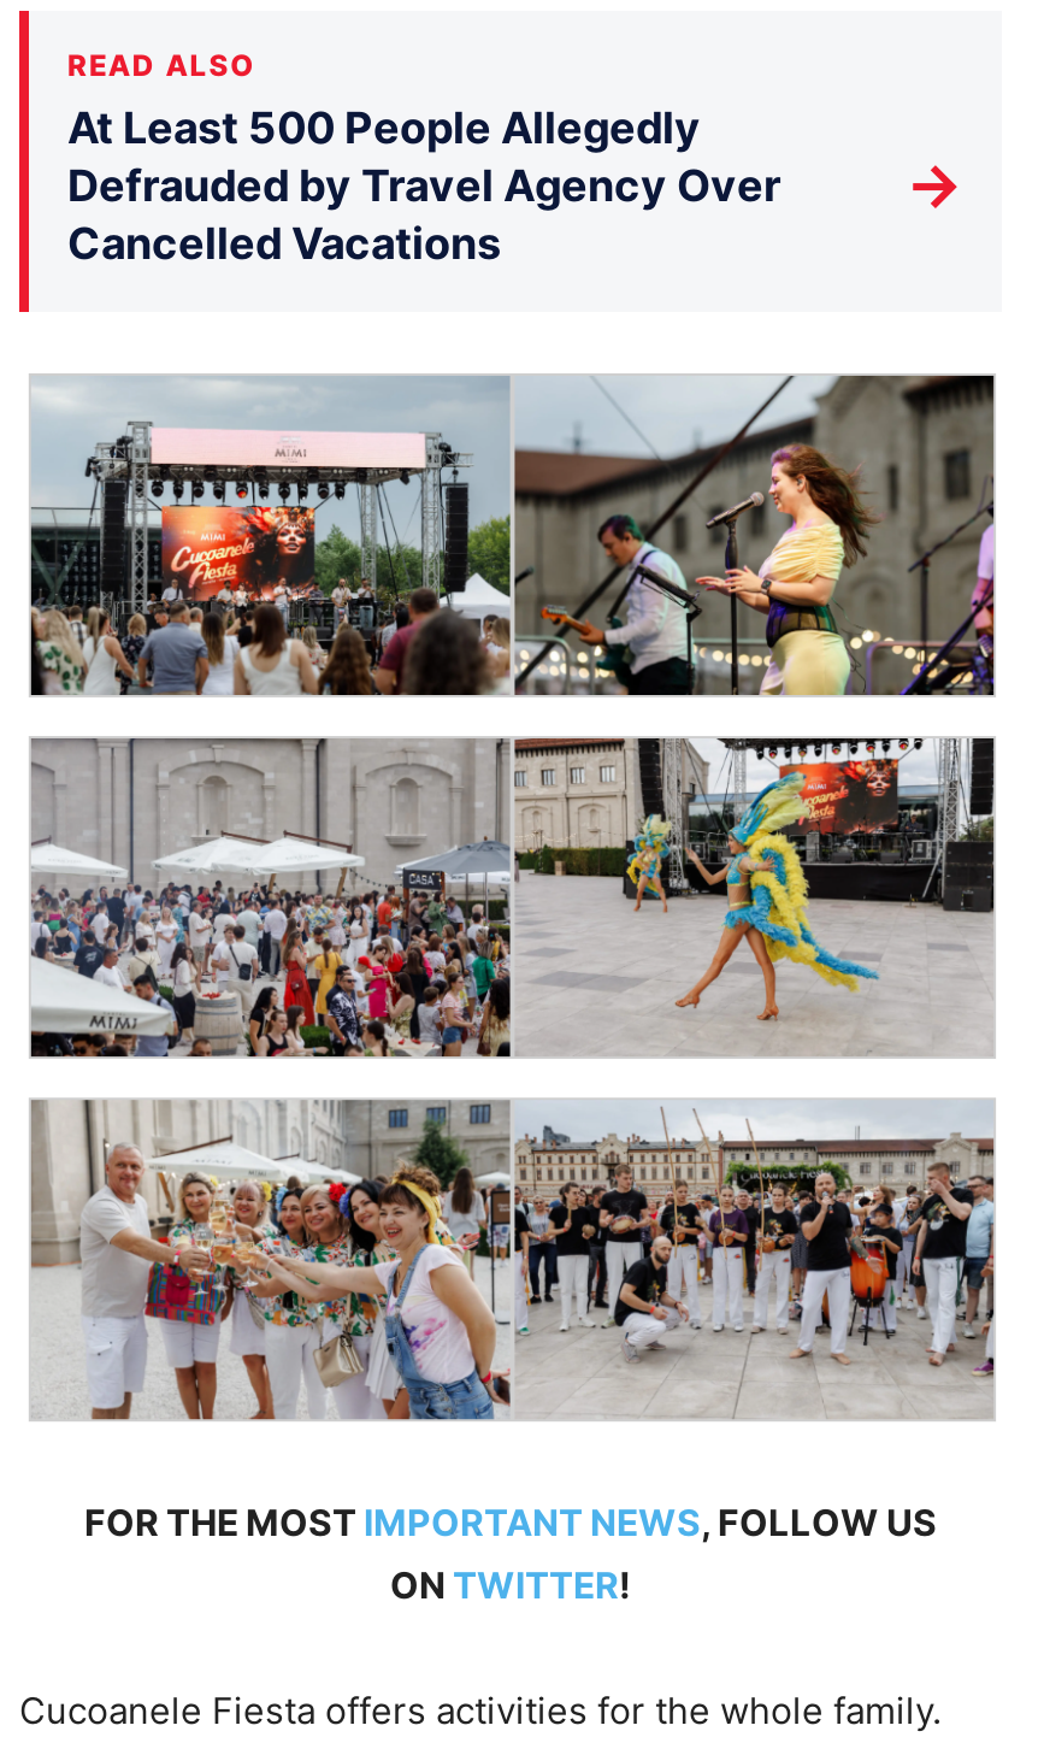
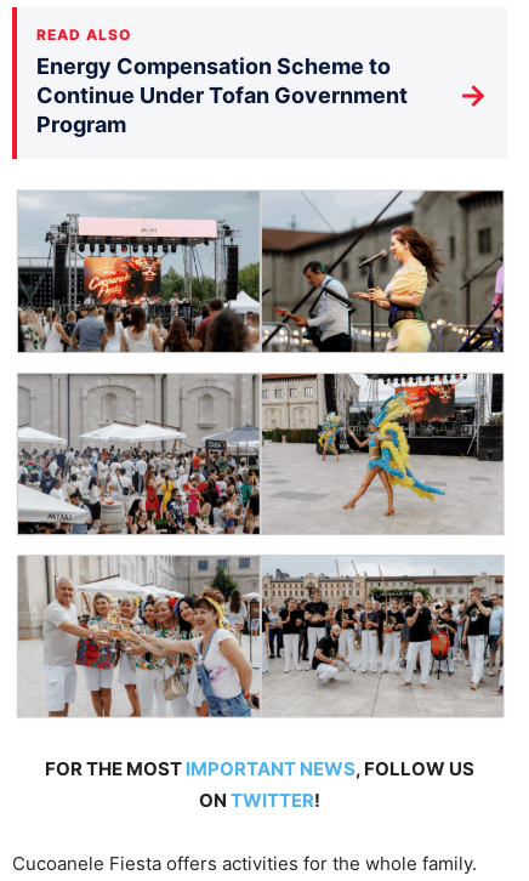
[67,101,780,267] At Least 500 People Allegedly | Defrauded by Travel Agency Over | Cancelled Vacations -> [36,53,408,137] Energy Compensation Scheme to | Continue Under Tofan Government | Program

